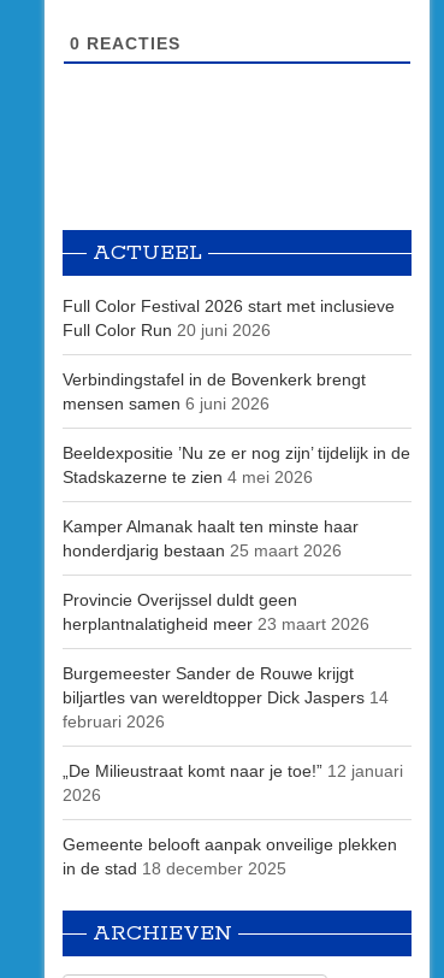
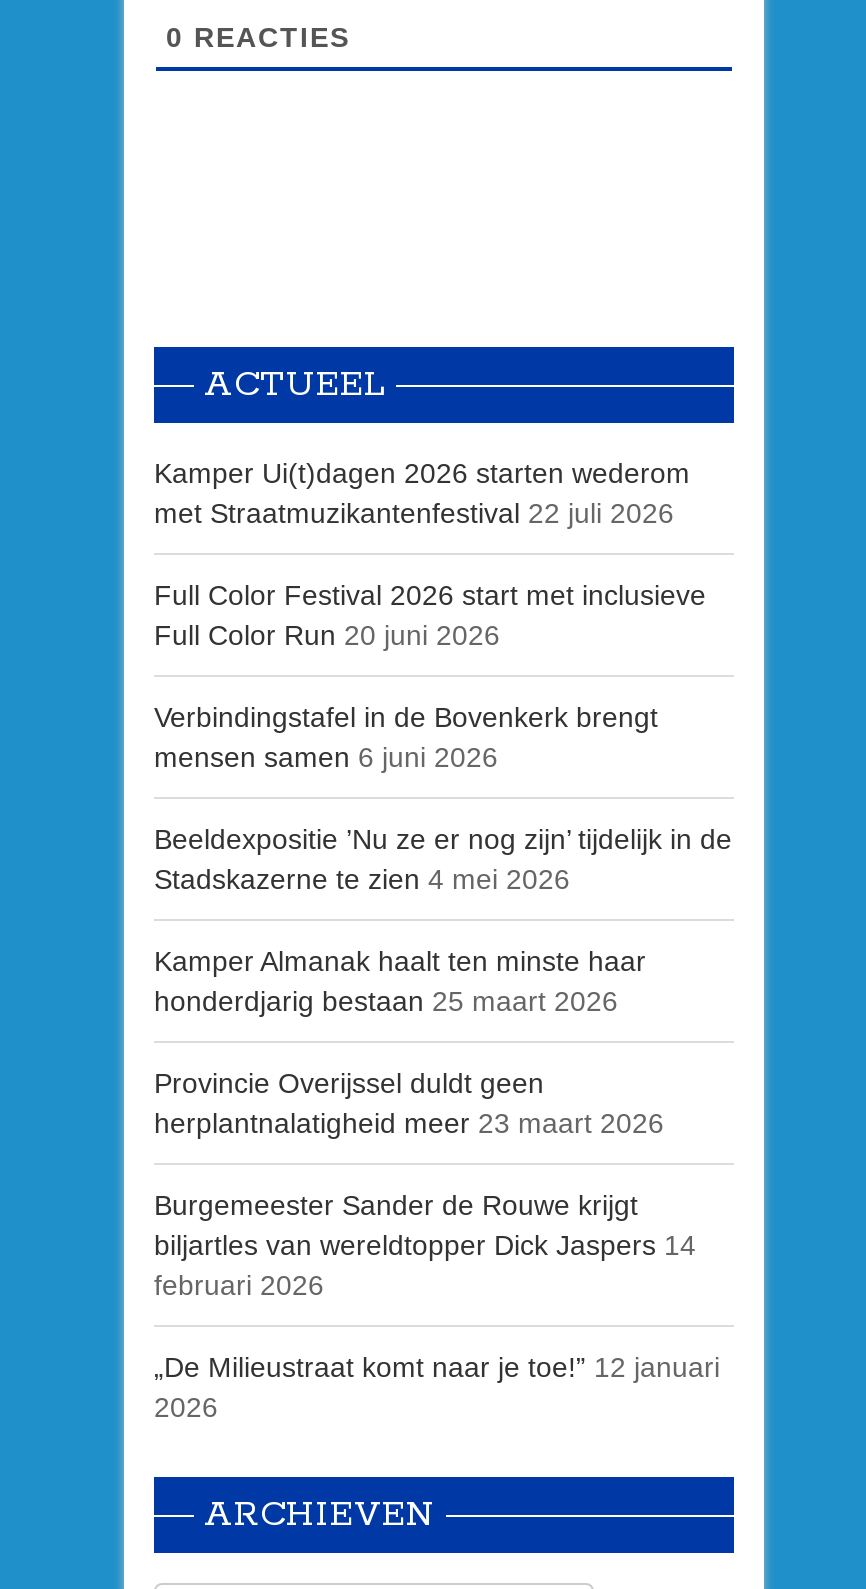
none -> [154,457,690,529] Kamper Ui(t)dagen 2026 starten wederom | met Straatmuzikantenfestival 22 juli 2026
moved [63,296,410,804] -> [154,579,732,1423]: Full Color Festival 2026 start met inclusieve | Full Color Run 20 juni 2026 | Verbindingstafel in de Bovenkerk brengt | ... | „De Milieustraat komt naar je toe!” 12 januari | 2026
[63,834,397,878] Gemeente belooft aanpak onveilige plekken | in de stad 18 december 2025 -> none

